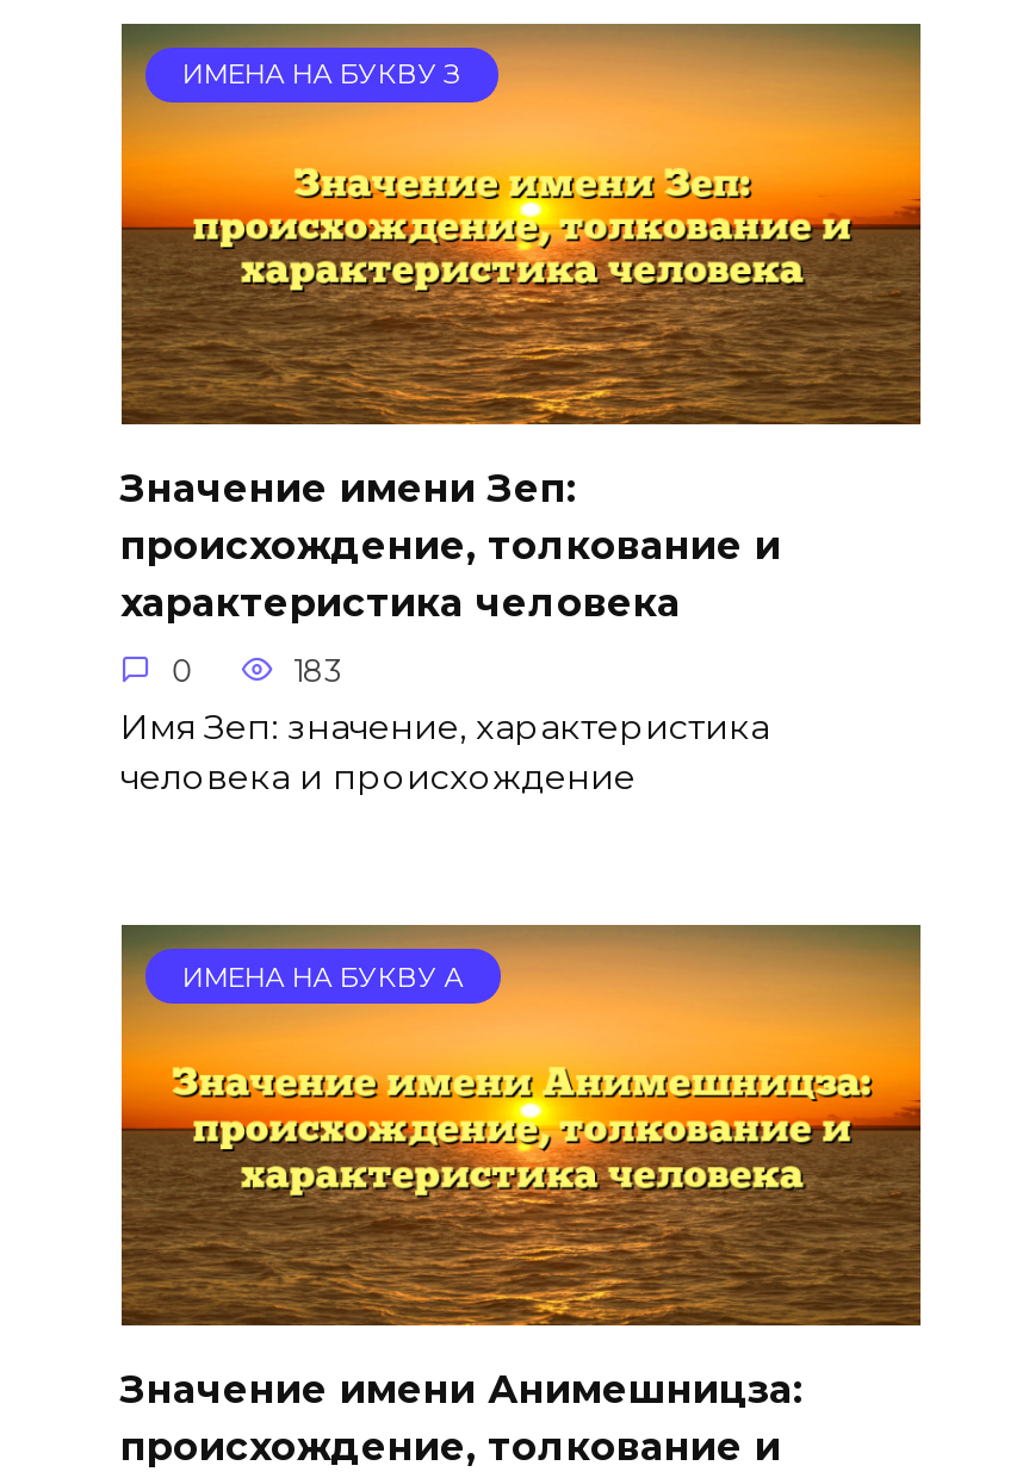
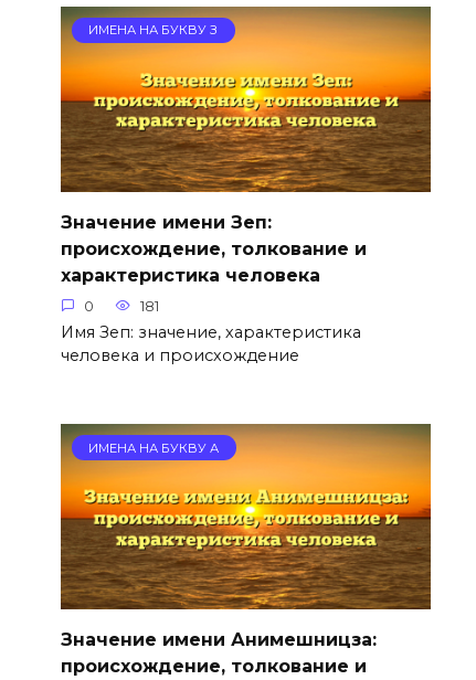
[293,653,343,689] 183 -> [140,298,159,315] 181

